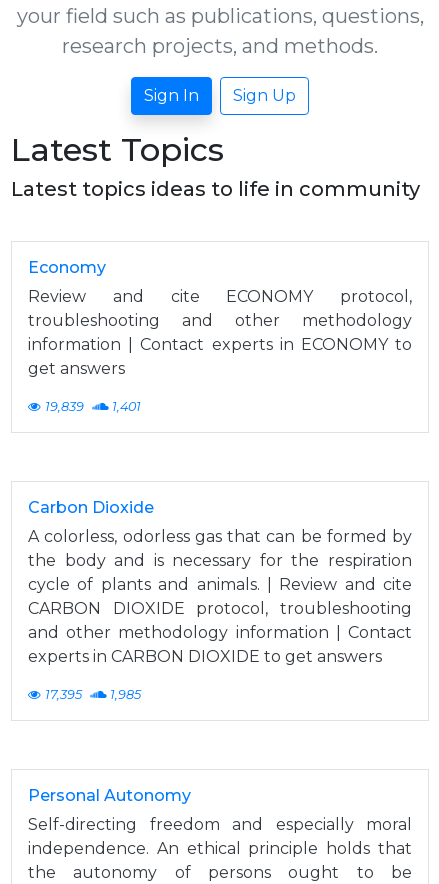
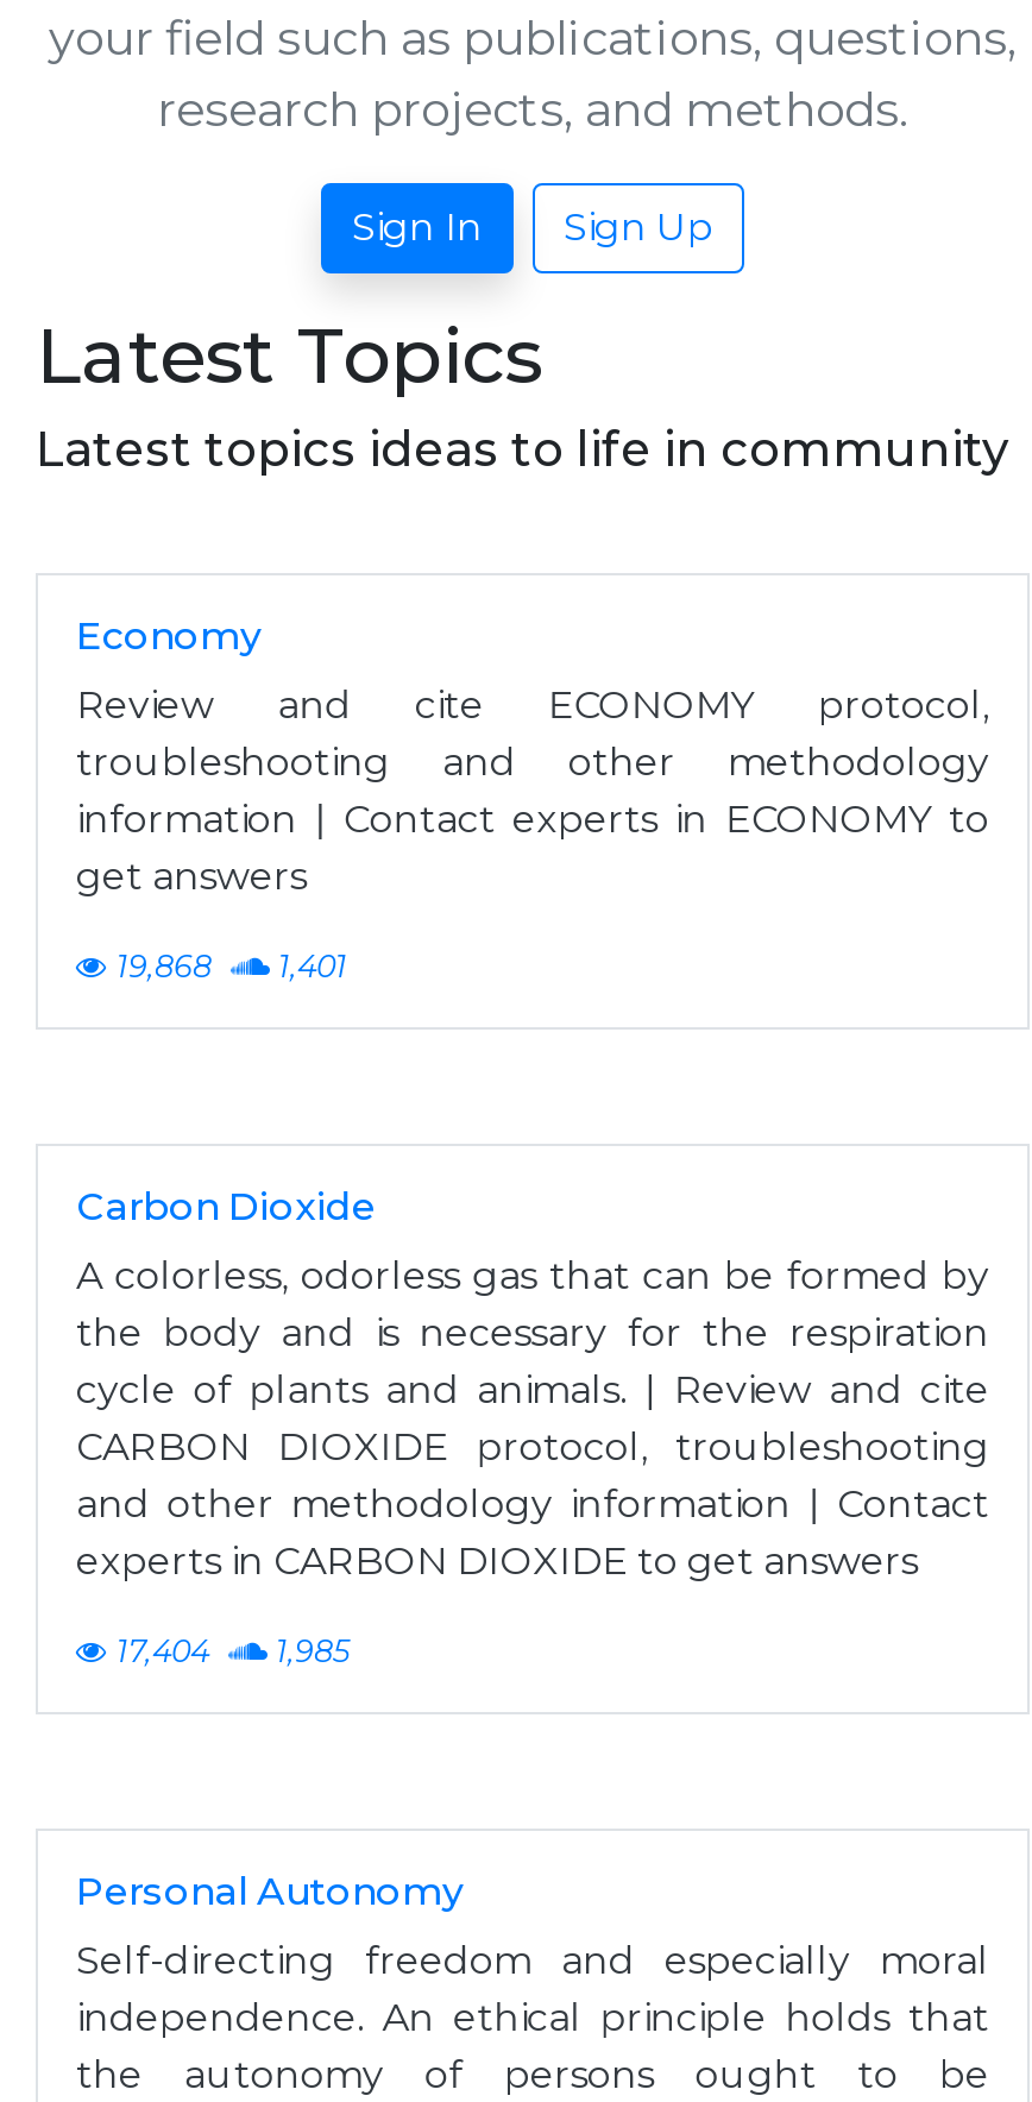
[45,399,141,414] 19,839 1,401 -> [117,948,347,984] 19,868 1,401
[45,687,141,702] 17,395 1,985 -> [117,1633,350,1669] 17,404 1,985

